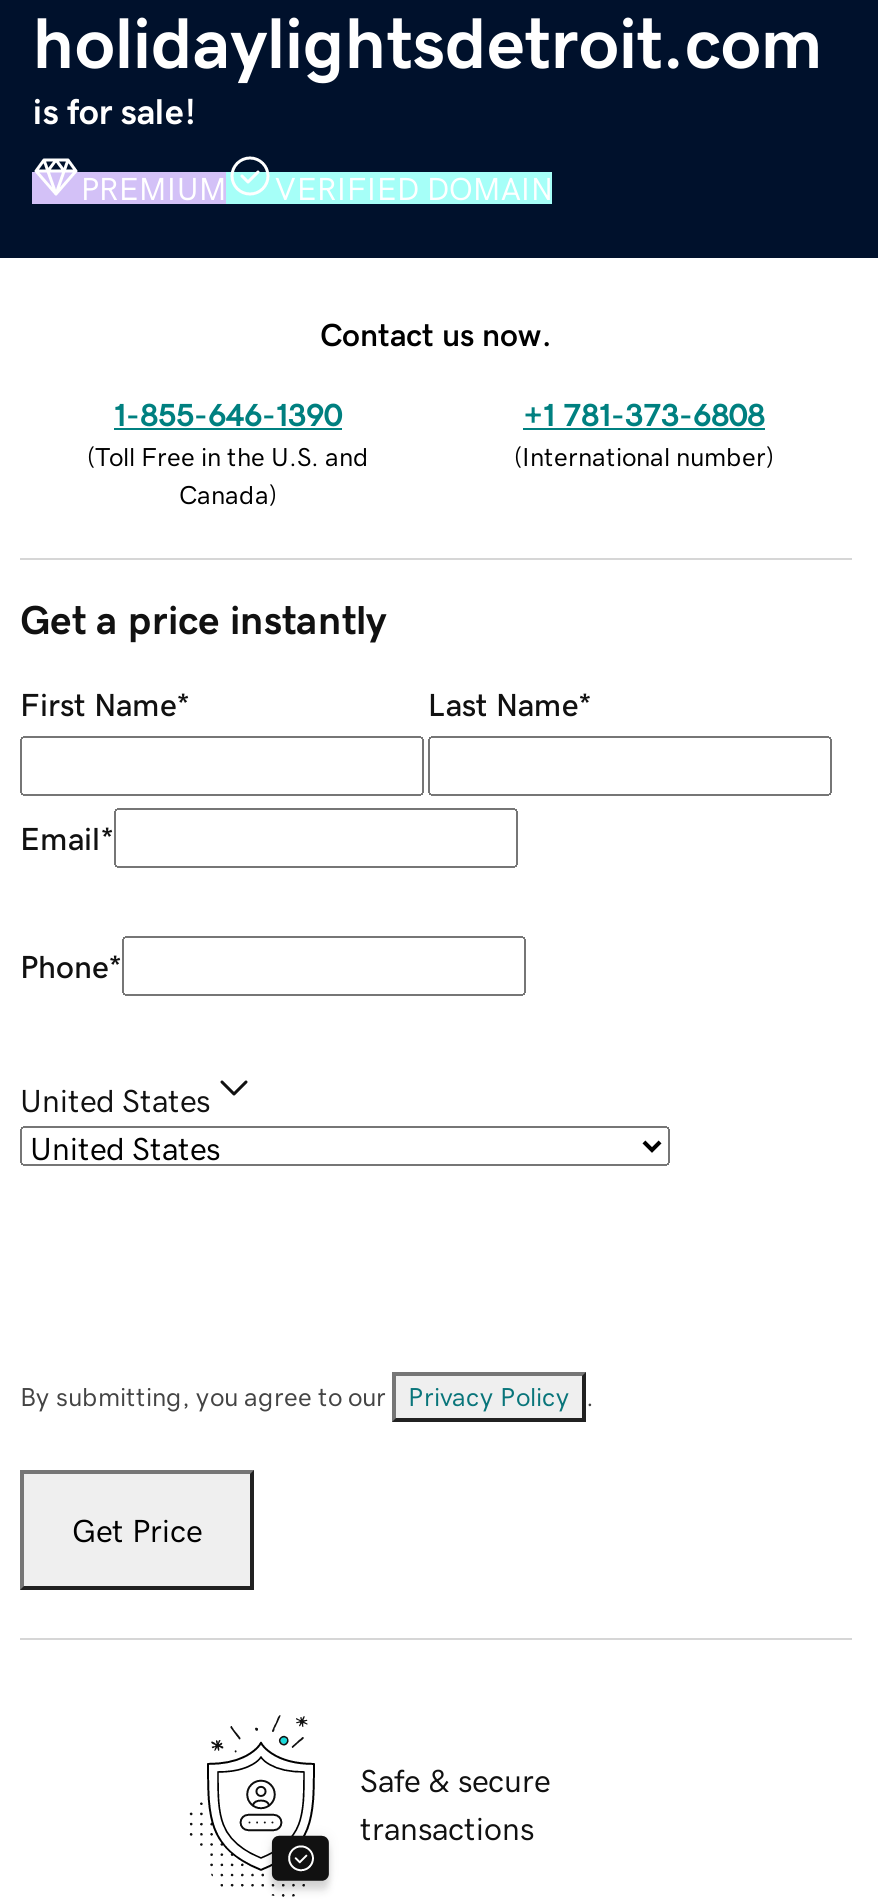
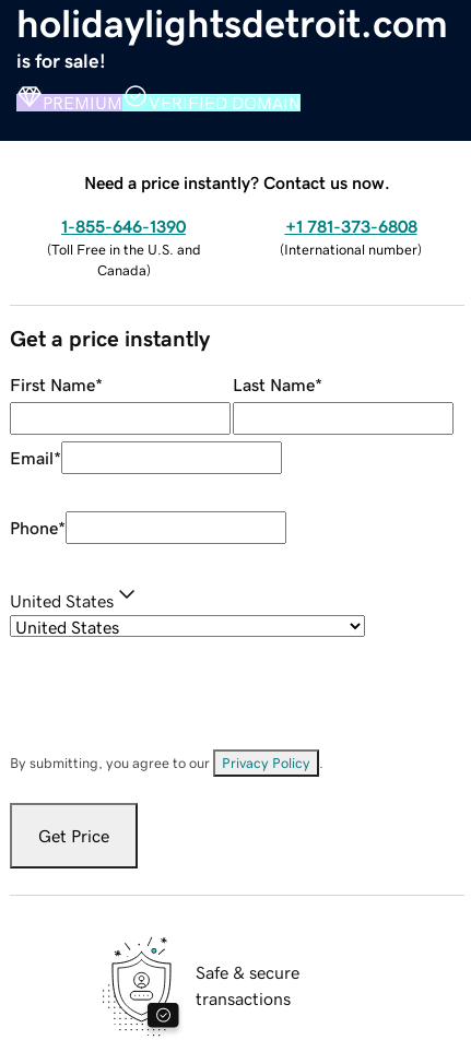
[320,317,552,349] Contact us now. -> [84,173,390,191] Need a price instantly? Contact us now.

